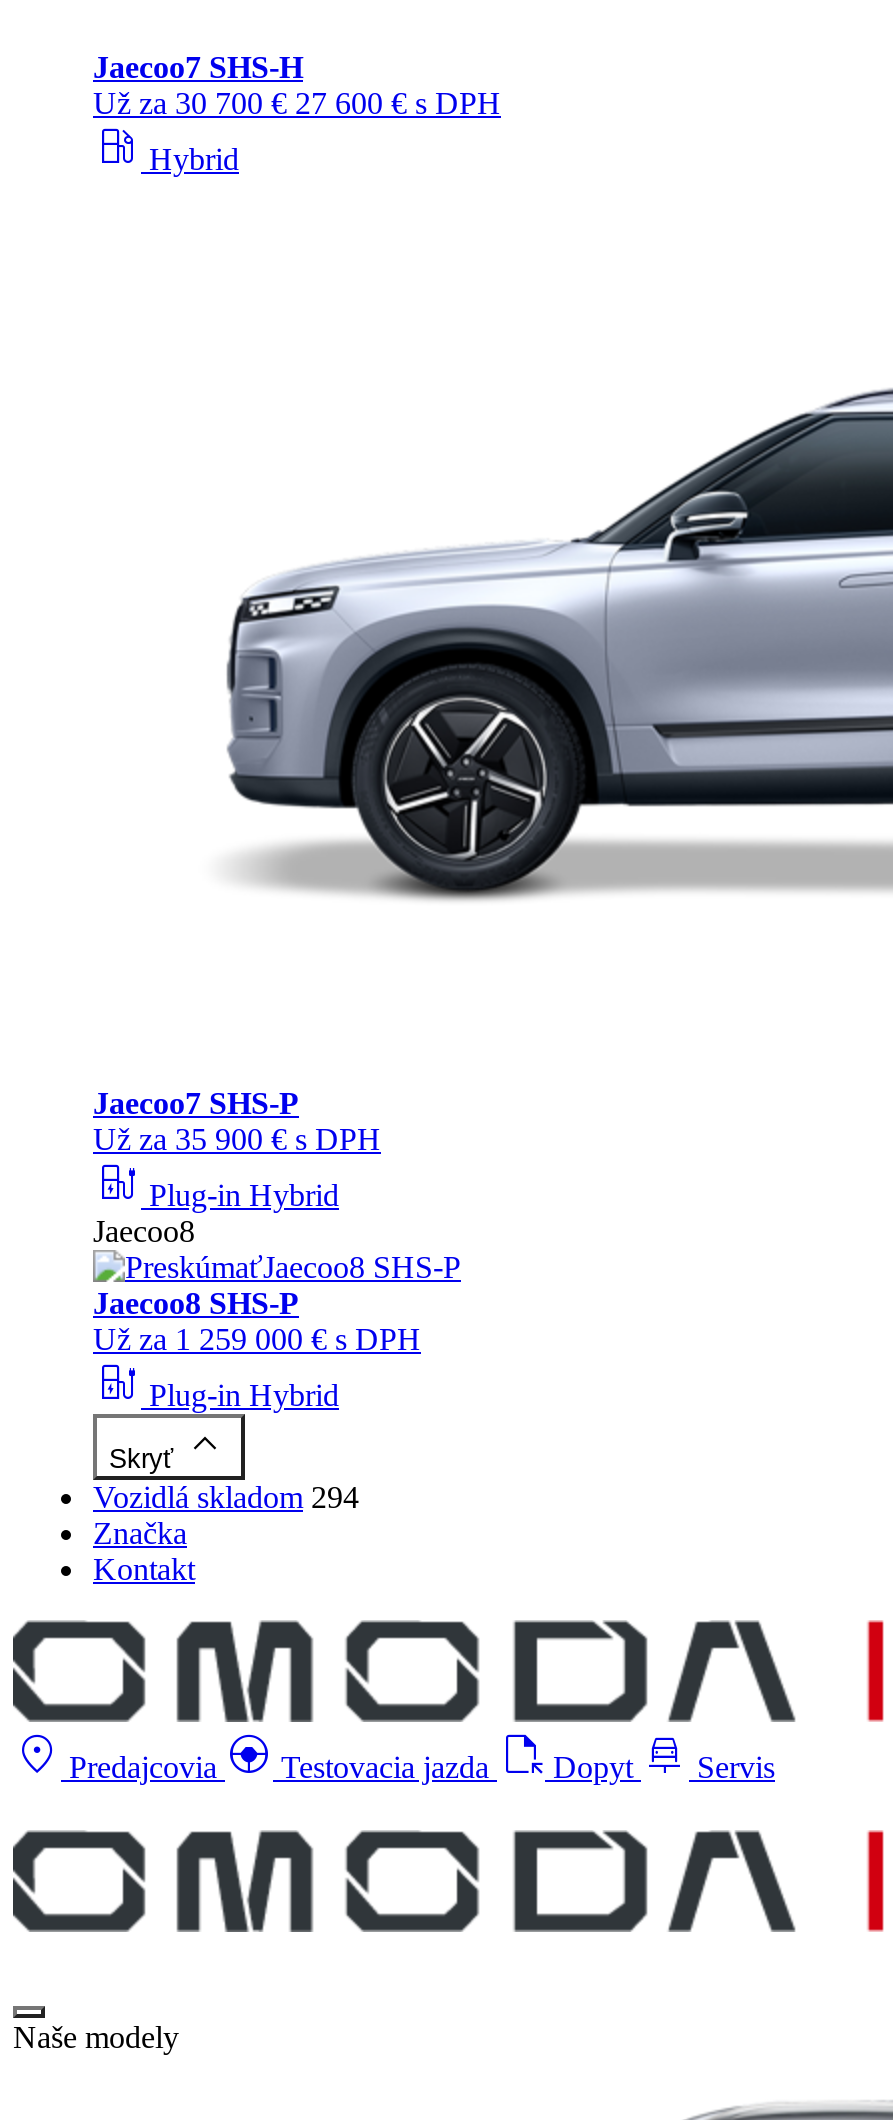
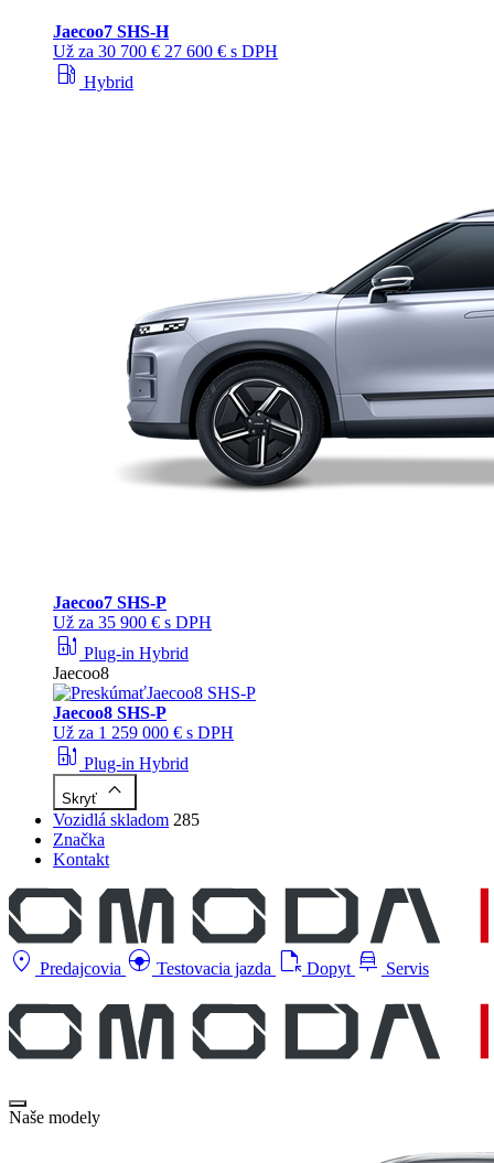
[93,1480,359,1514] Vozidlá skladom 294 -> [53,810,200,829] Vozidlá skladom 285

